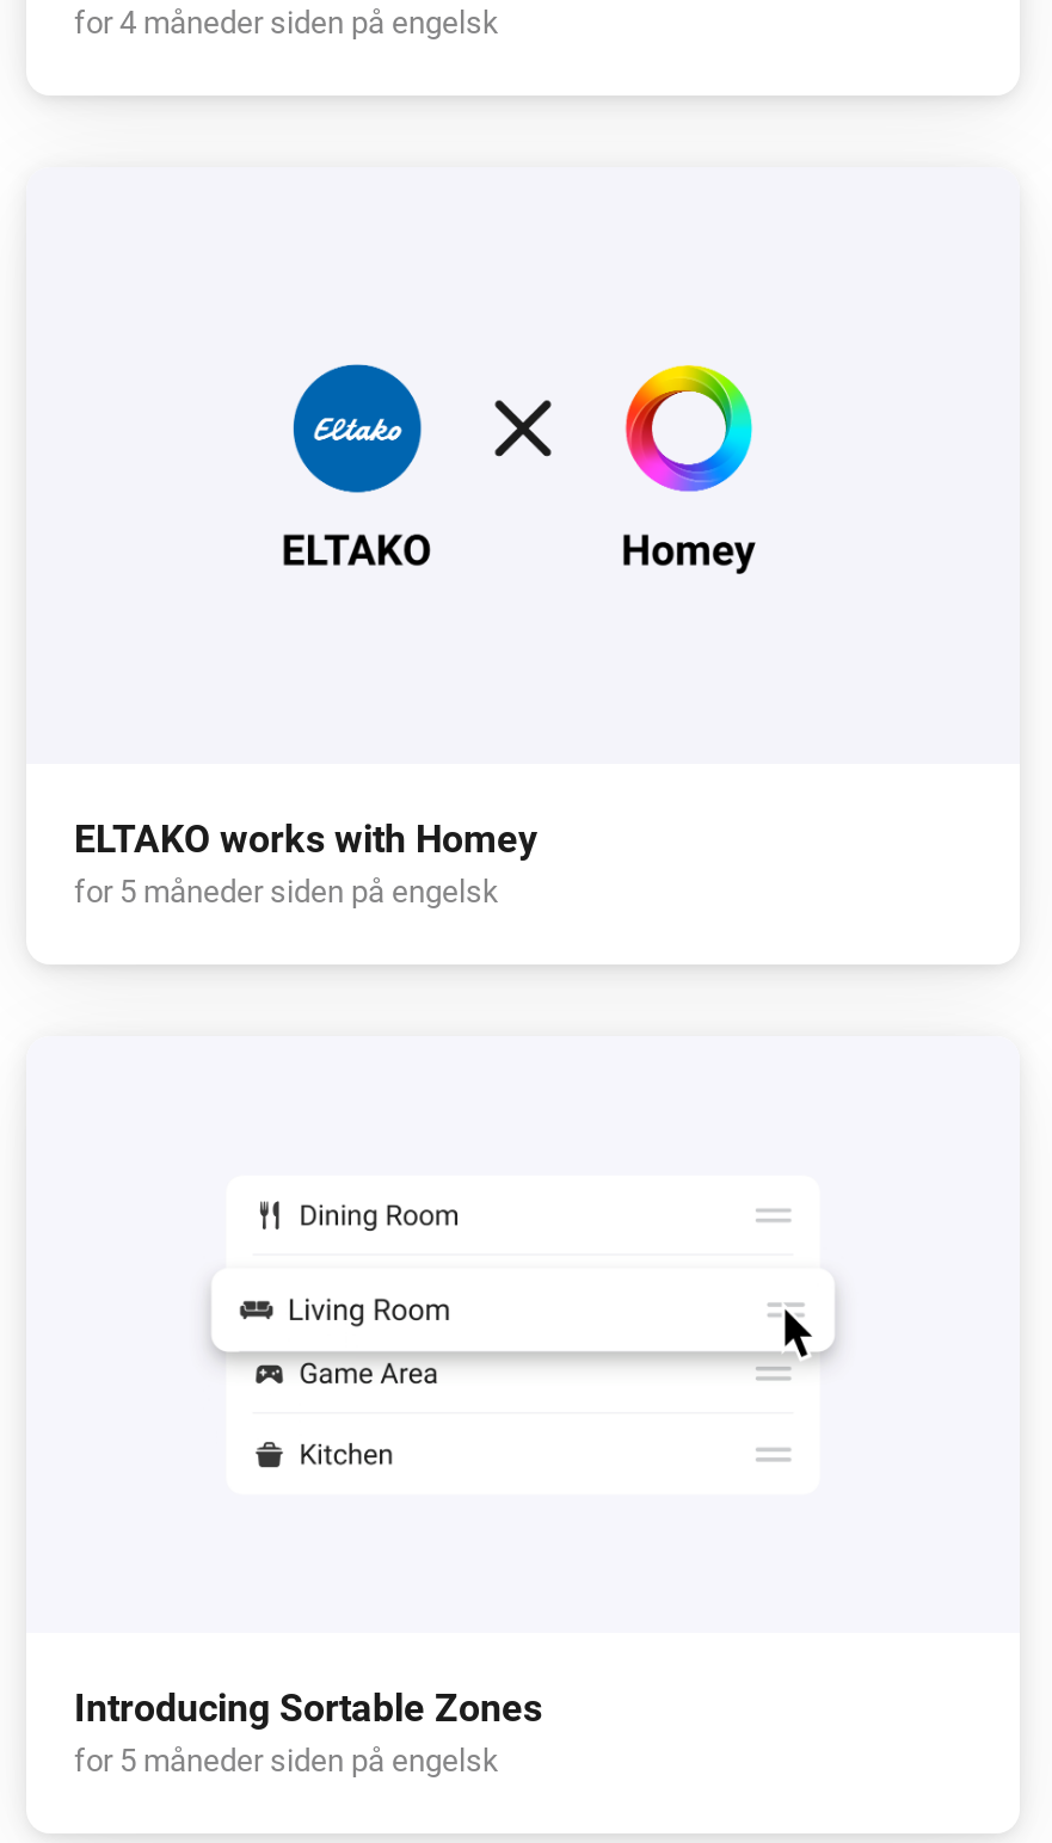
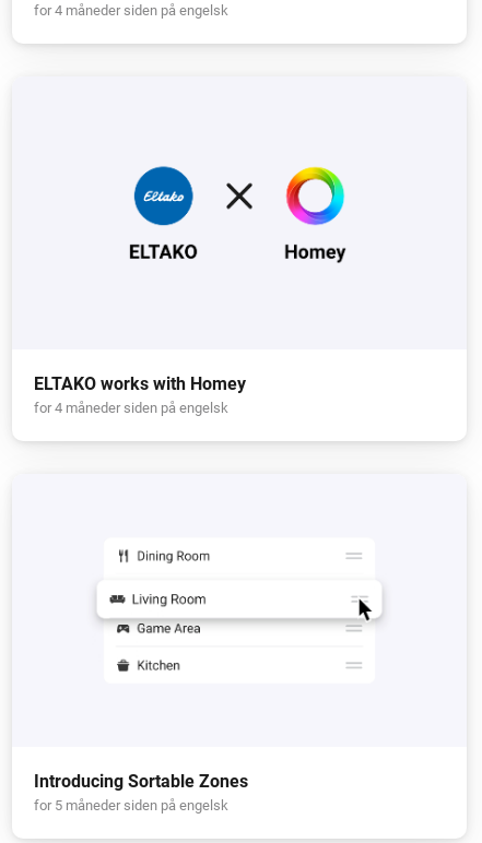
[74,874,499,909] for 5 måneder siden på engelsk -> [34,400,228,416] for 4 måneder siden på engelsk

